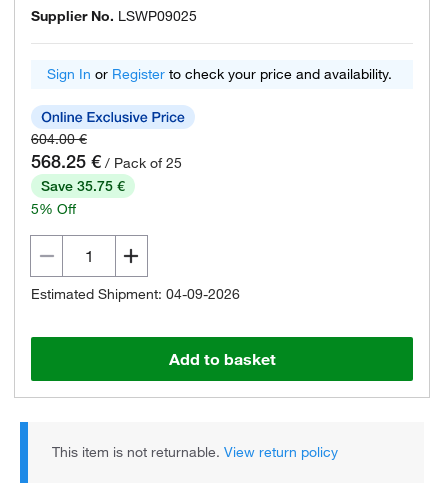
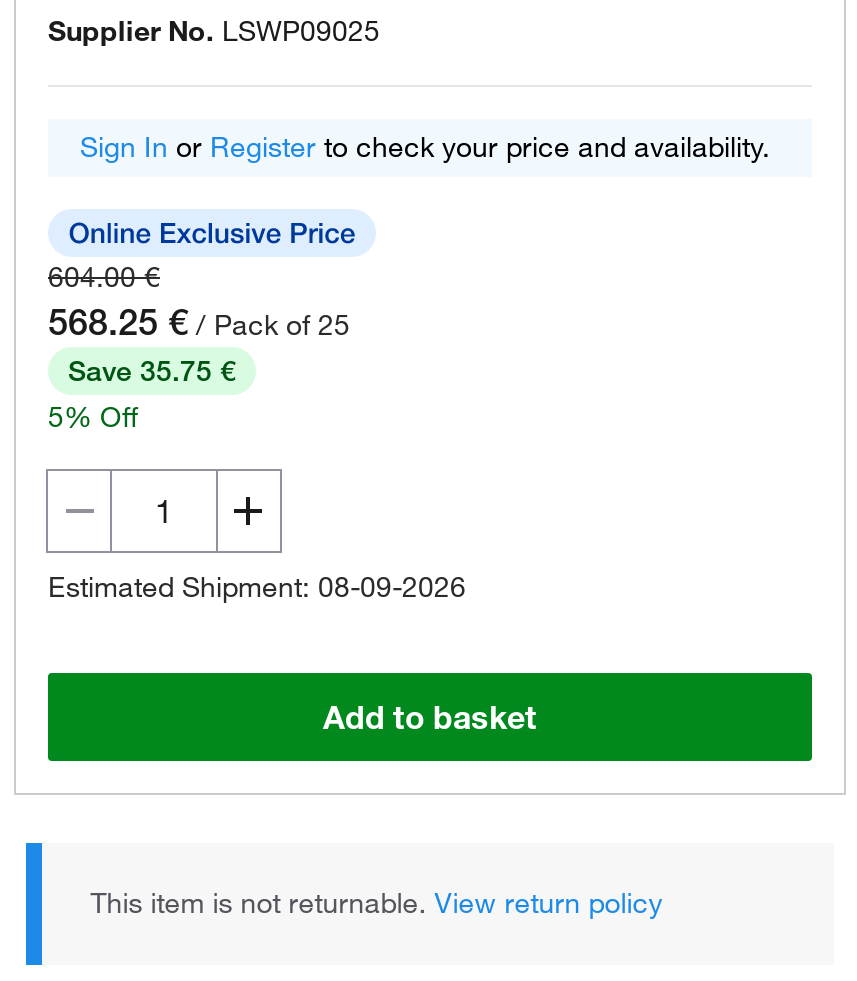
[31,285,240,303] Estimated Shipment: 04-09-2026 -> [48,569,466,605] Estimated Shipment: 08-09-2026

